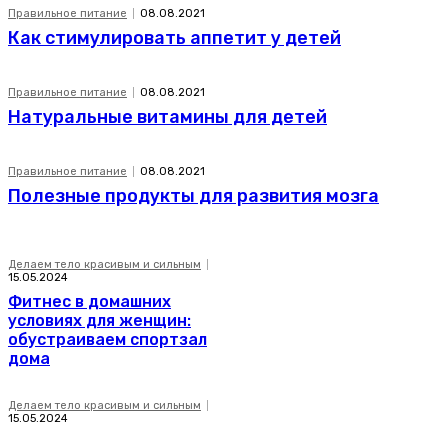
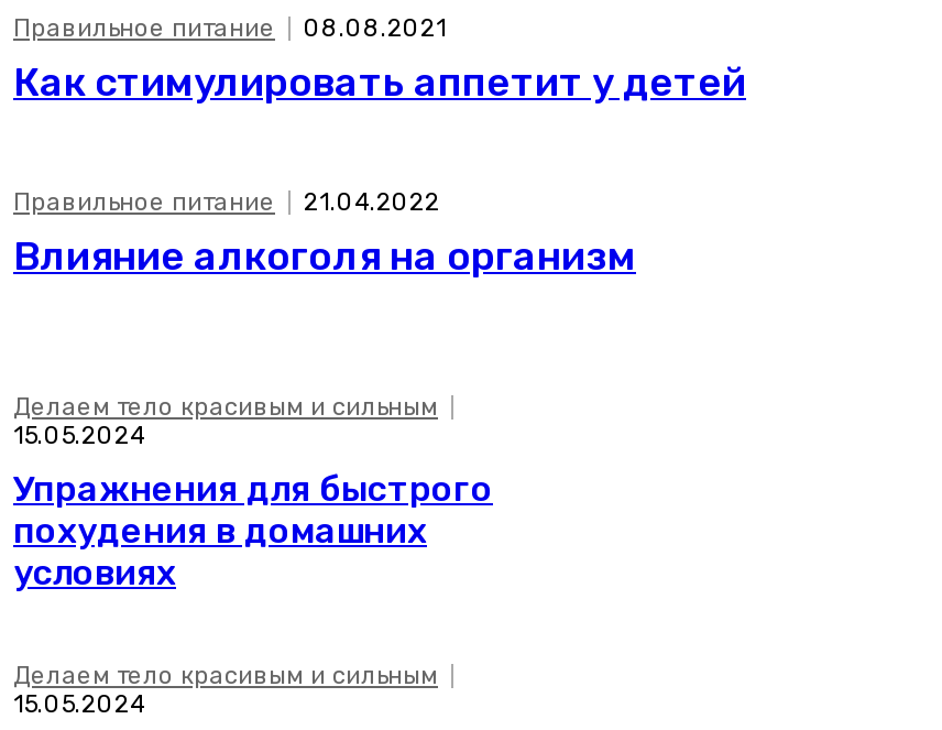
[8,86,379,207] 08.08.2021 | Натуральные витамины для детей | Правильное питание | 08.08.2021 | Полезные продукты для развития мозга -> [13,188,636,281] 21.04.2022 | Влияние алкоголя на организм
[8,292,207,368] Фитнес в домашних | условиях для женщин: | обустраиваем спортзал | дома -> [13,468,493,593] Упражнения для быстрого | похудения в домашних | условиях

